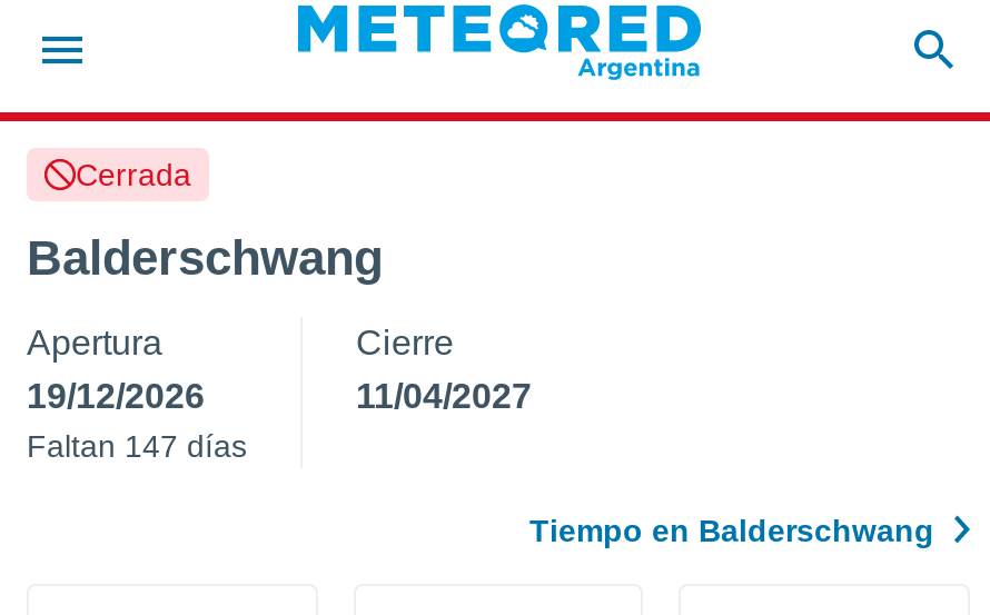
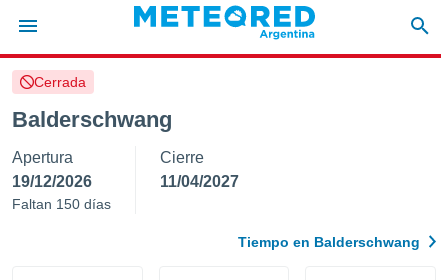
[27,428,247,464] Faltan 147 días -> [12,196,111,212] Faltan 150 días

